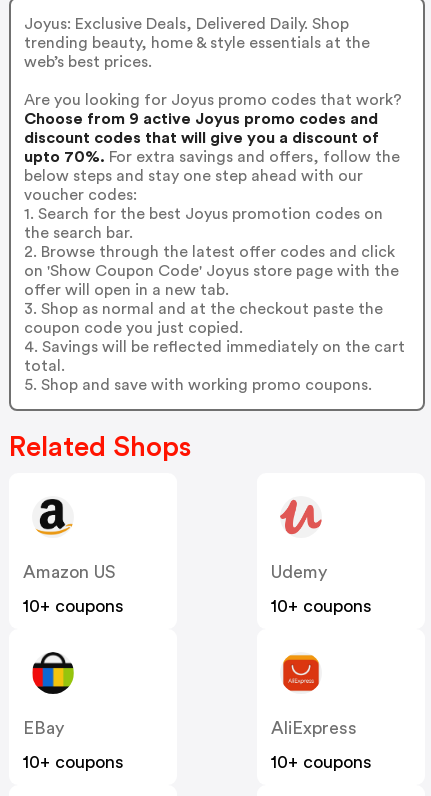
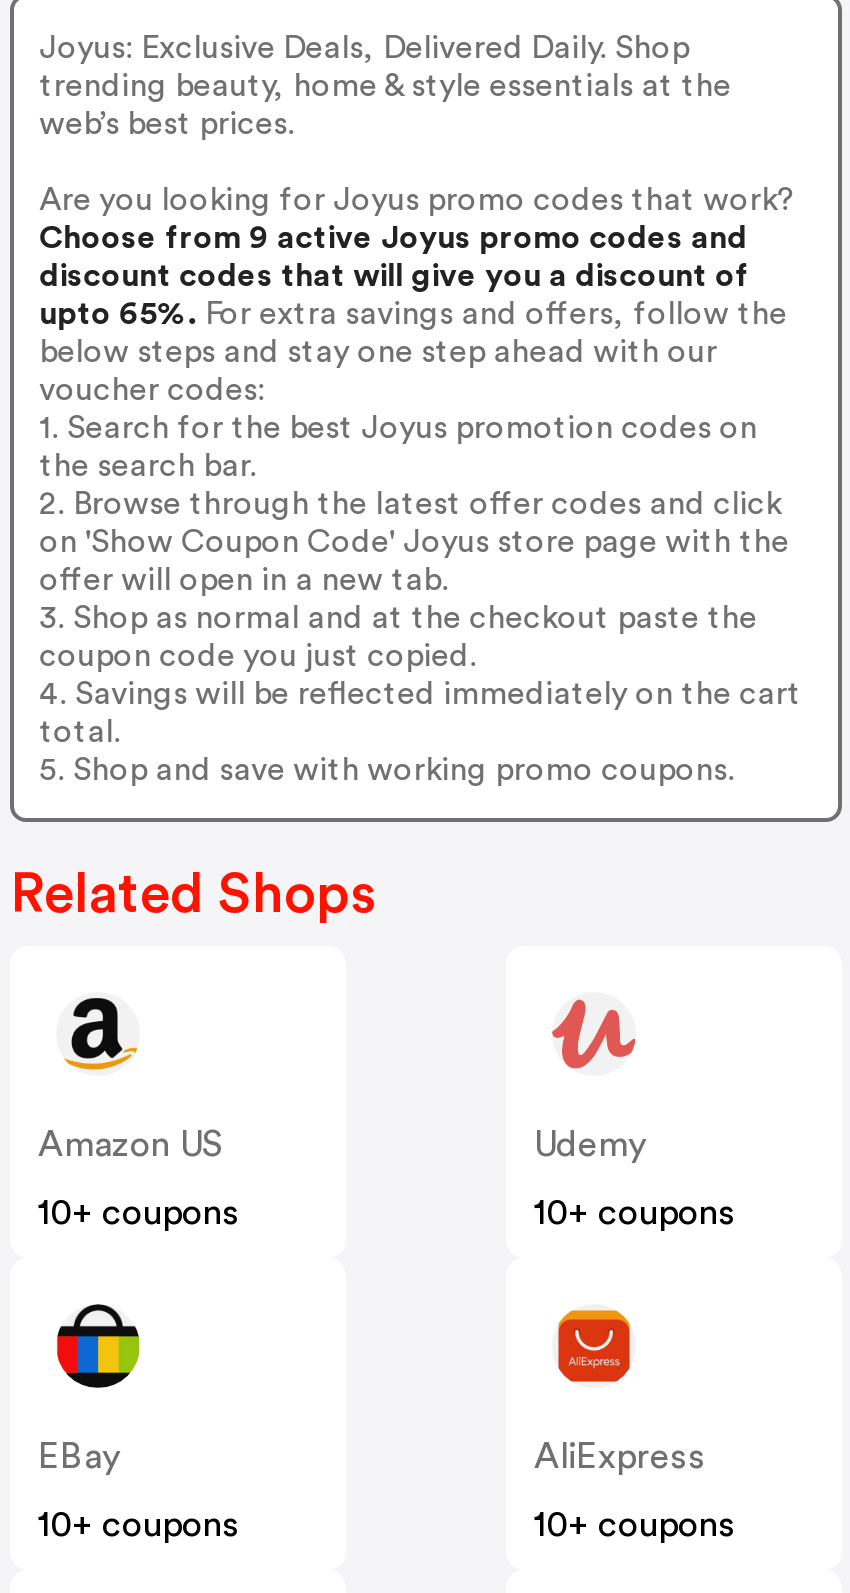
[24,149,400,165] upto 70%. For extra savings and offers, follow the -> [39,298,787,330] upto 65%. For extra savings and offers, follow the

